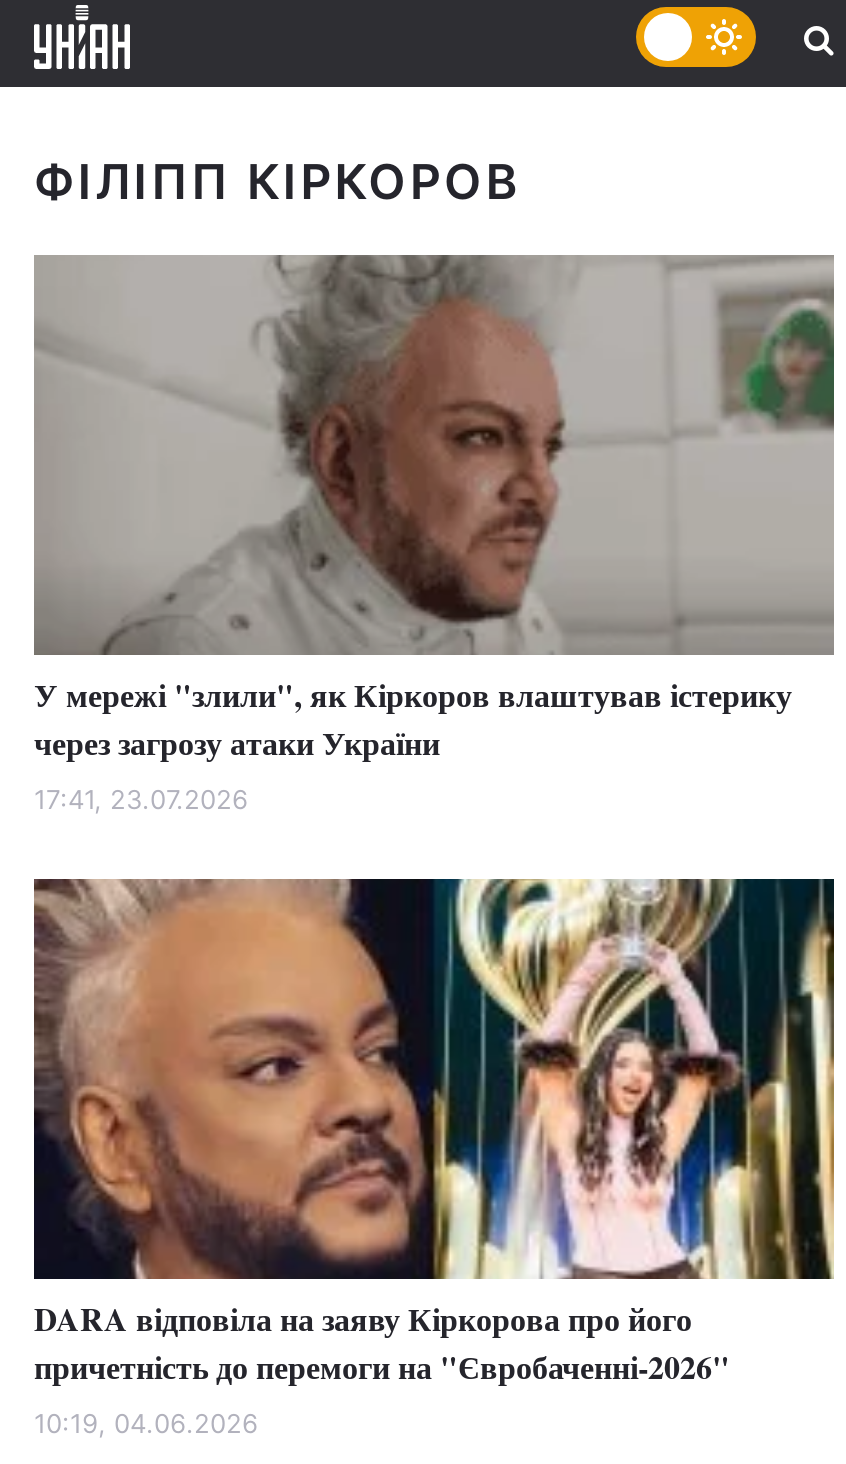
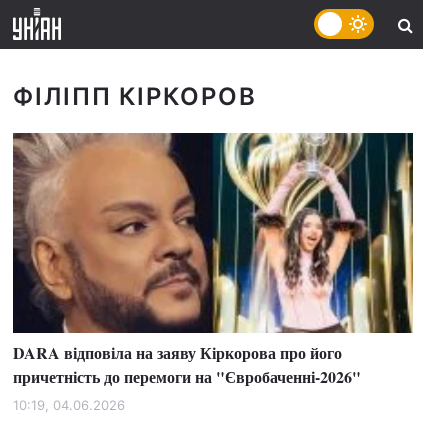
[32,253,836,815] [image] | У мережі "злили", як Кіркоров влаштував істерику | через загрозу атаки України | 17:41, 23.07.2026 -> none

